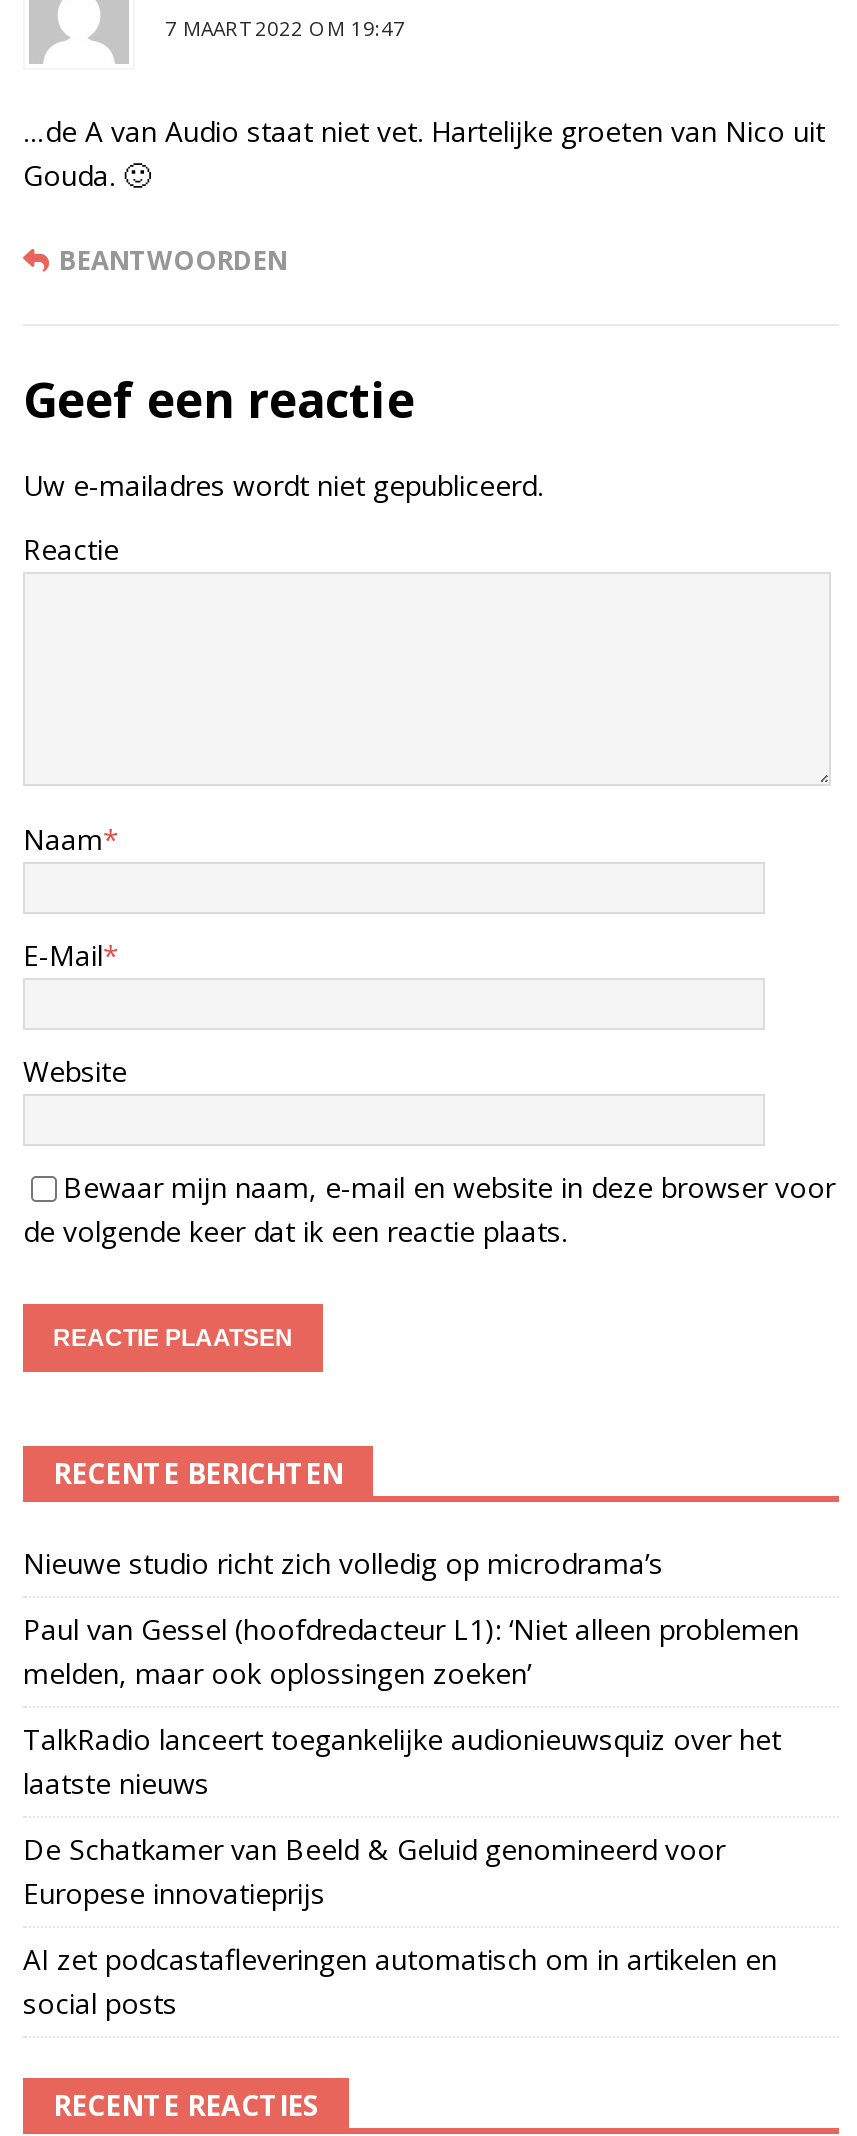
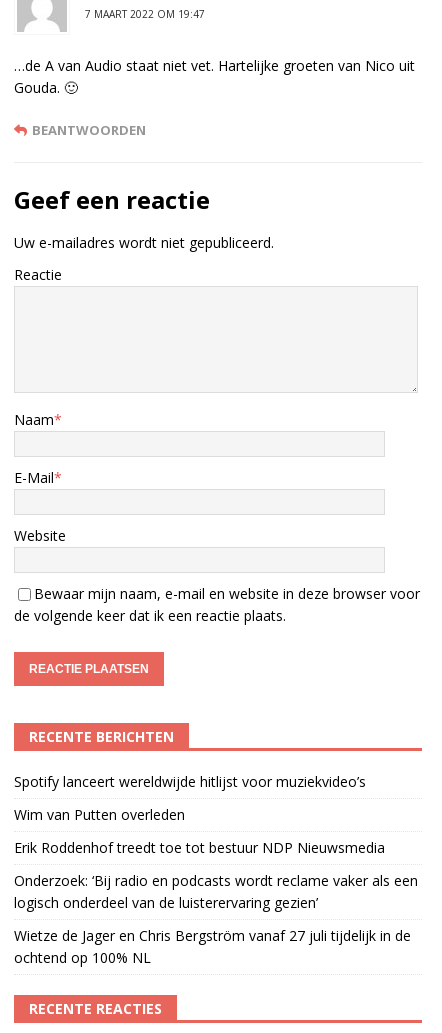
[23,1543,663,1581] Nieuwe studio richt zich volledig op microdrama’s -> [14,772,366,791] Spotify lanceert wereldwijde hitlijst voor muziekvideo’s
[23,1609,799,1691] Paul van Gessel (hoofdredacteur L1): ‘Niet alleen problemen | melden, maar ook oplossingen zoeken’ -> [14,805,185,824] Wim van Putten overleden
[23,1719,781,1801] TalkRadio lanceert toegankelijke audionieuwsquiz over het | laatste nieuws -> [14,838,385,857] Erik Roddenhof treedt toe tot bestuur NDP Nieuwsmedia
[23,1829,725,1911] De Schatkamer van Beeld & Geluid genomineerd voor | Europese innovatieprijs -> [14,871,418,912] Onderzoek: ‘Bij radio en podcasts wordt reclame vaker als een | logisch onderdeel van de luisterervaring gezien’
[23,1939,777,2021] AI zet podcastafleveringen automatisch om in artikelen en | social posts -> [14,926,411,967] Wietze de Jager en Chris Bergström vanaf 27 juli tijdelijk in de | ochtend op 100% NL

